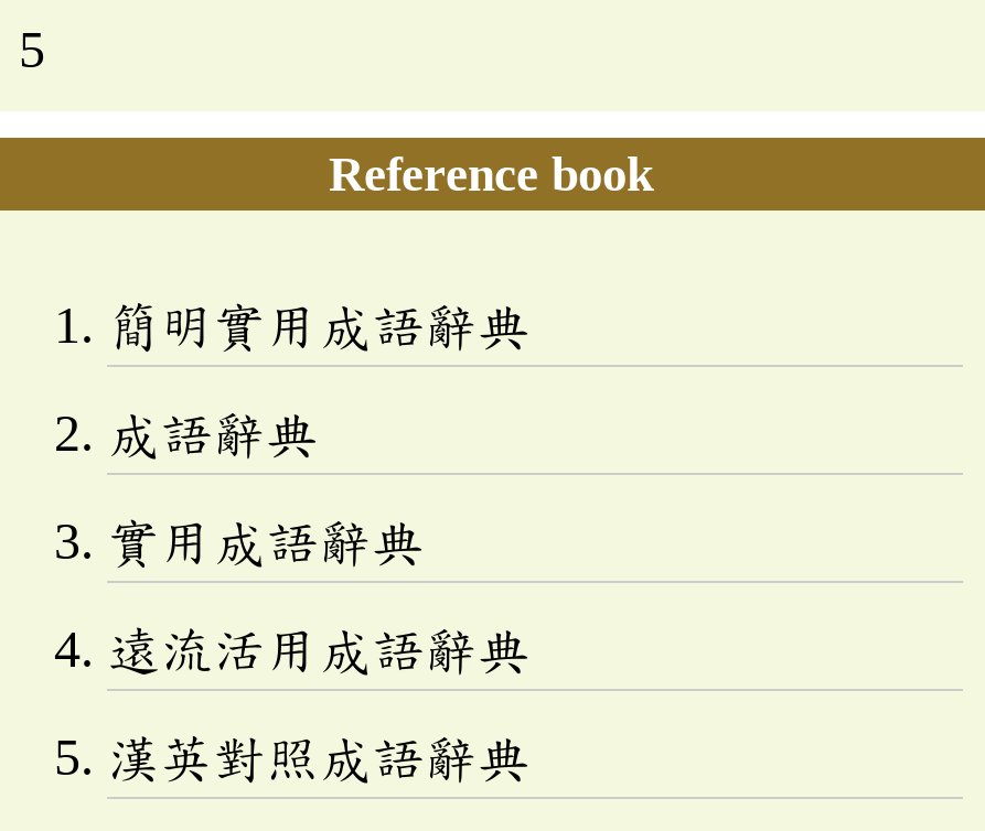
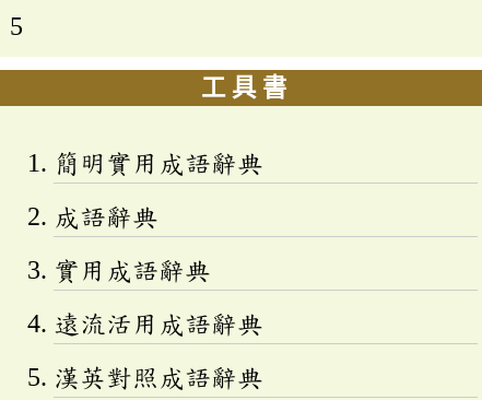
[329,148,653,203] Reference book -> [201,74,286,101] 工 具 書

